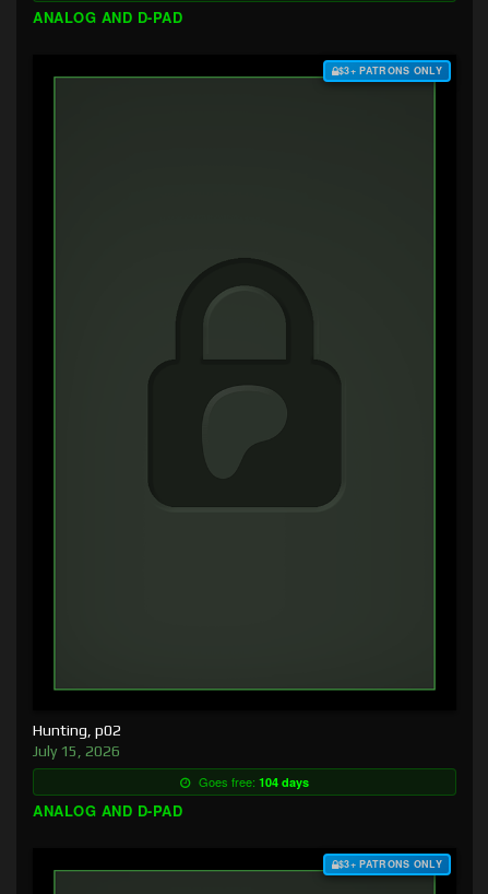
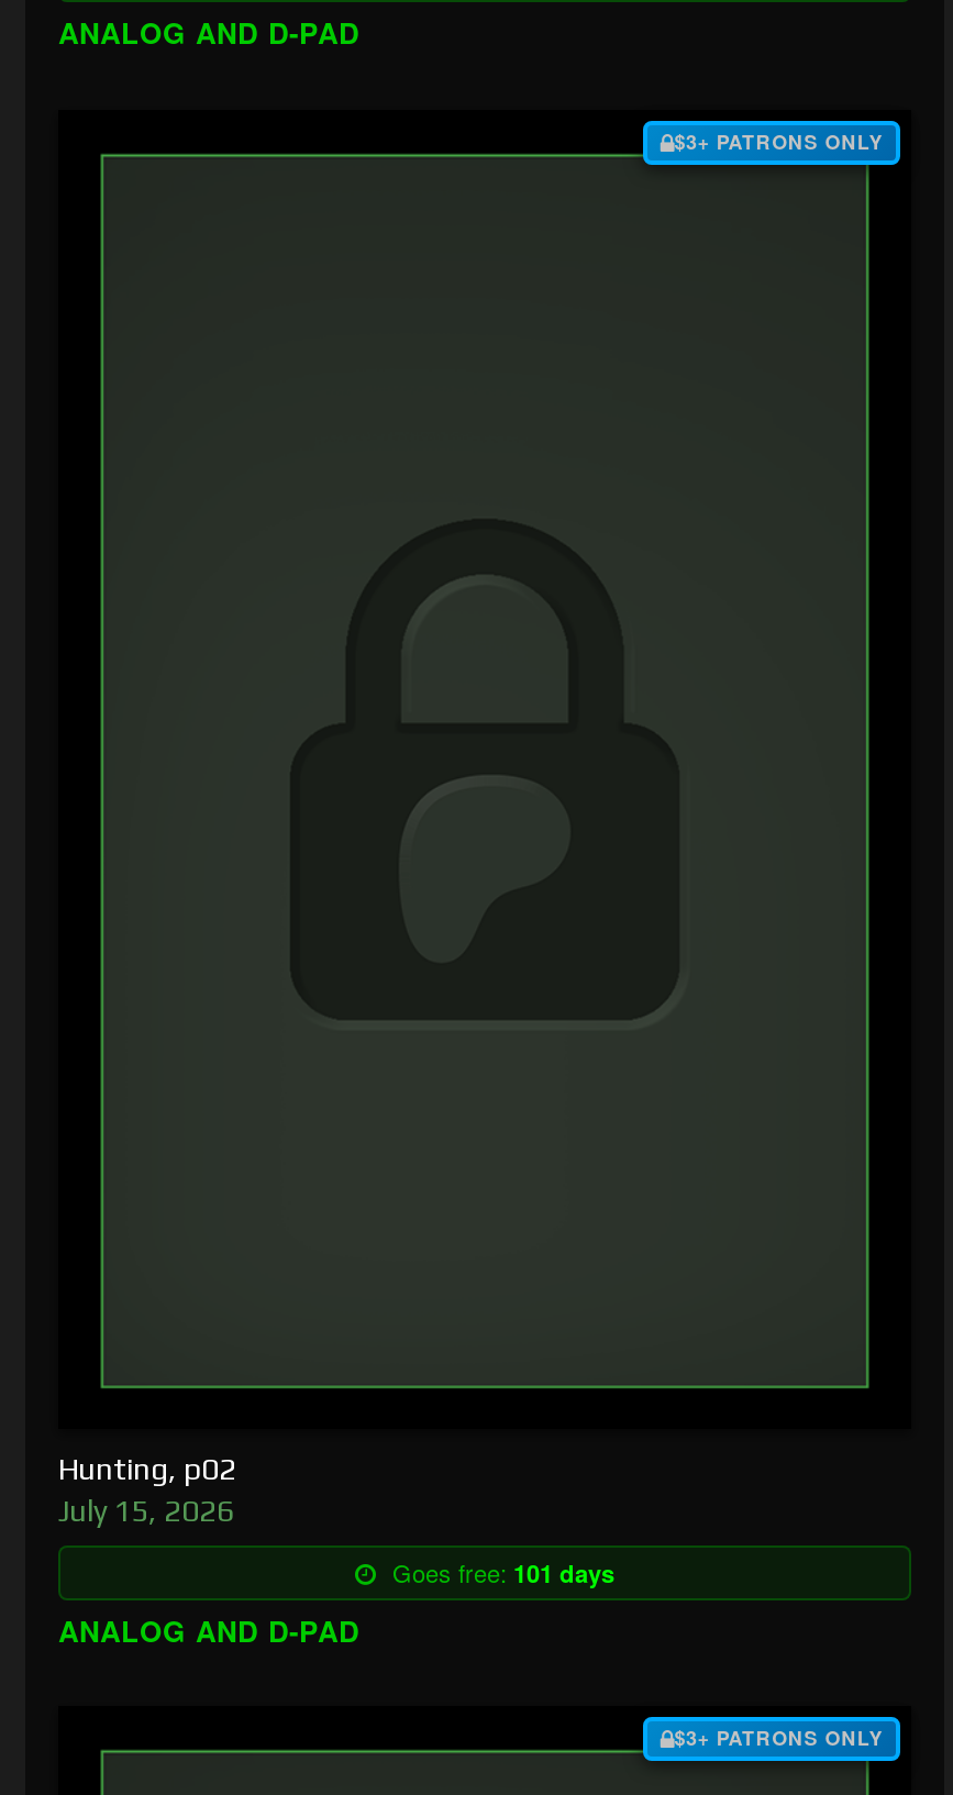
[195,773,309,790] Goes free: 104 days -> [386,1554,614,1590] Goes free: 101 days

